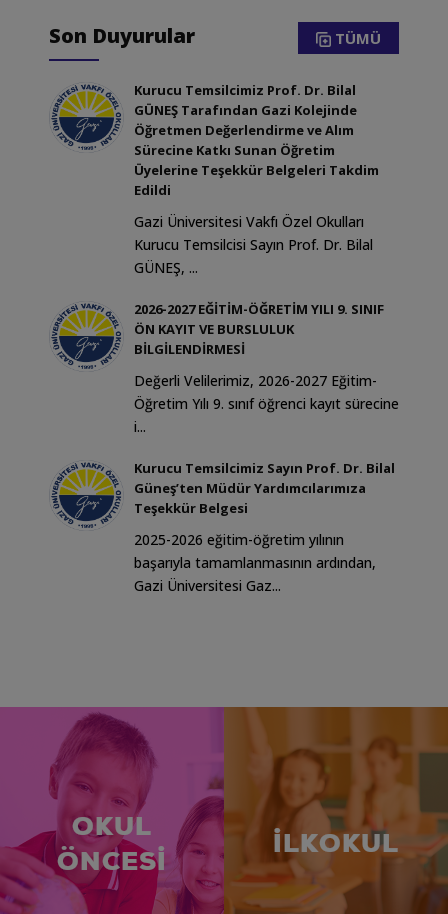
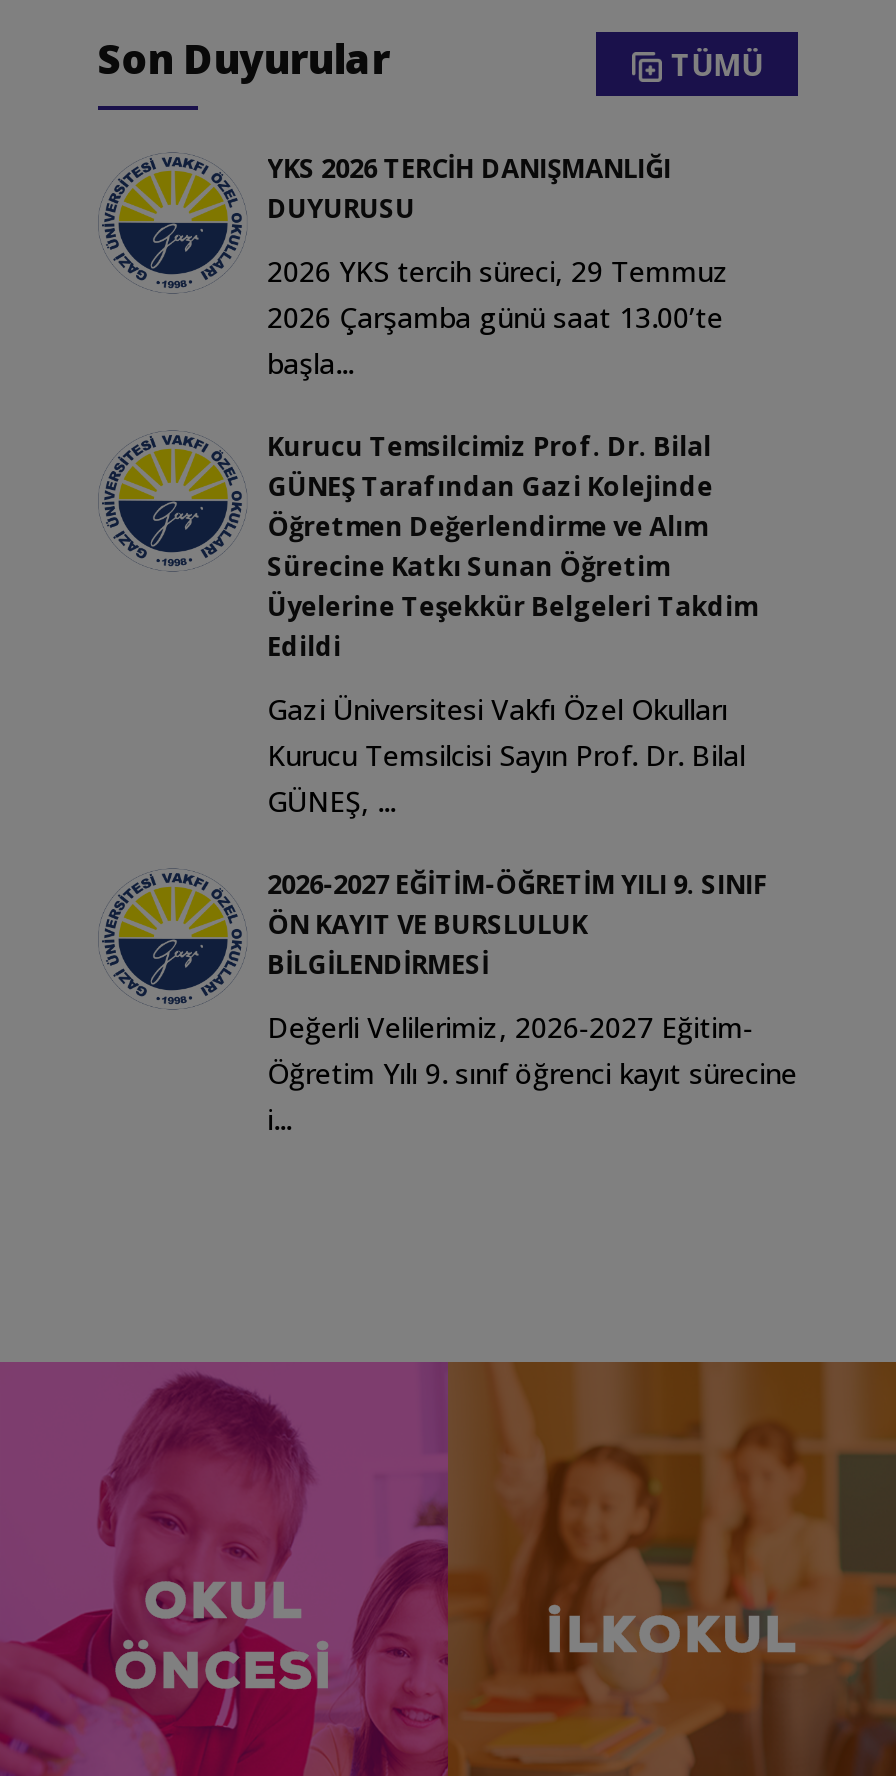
none -> [267,150,729,382] YKS 2026 TERCİH DANIŞMANLIĞI | DUYURUSU | 2026 YKS tercih süreci, 29 Temmuz | 2026 Çarşamba günü saat 13.00’te | başla...
moved [49,81,399,413] -> [98,428,797,1092]: [image] | Kurucu Temsilcimiz Prof. Dr. Bilal | GÜNEŞ Tarafından Gazi Kolejinde | ... | Değerli Velilerimiz, 2026-2027 Eğitim- | Öğretim Yılı 9. sınıf öğrenci kayıt sürecine
[134,459,395,595] Kurucu Temsilcimiz Sayın Prof. Dr. Bilal | Güneş’ten Müdür Yardımcılarımıza | Teşekkür Belgesi | 2025-2026 eğitim-öğretim yılının | başarıyla tamamlanmasının ardından, | Gazi Üniversitesi Gaz... -> none

